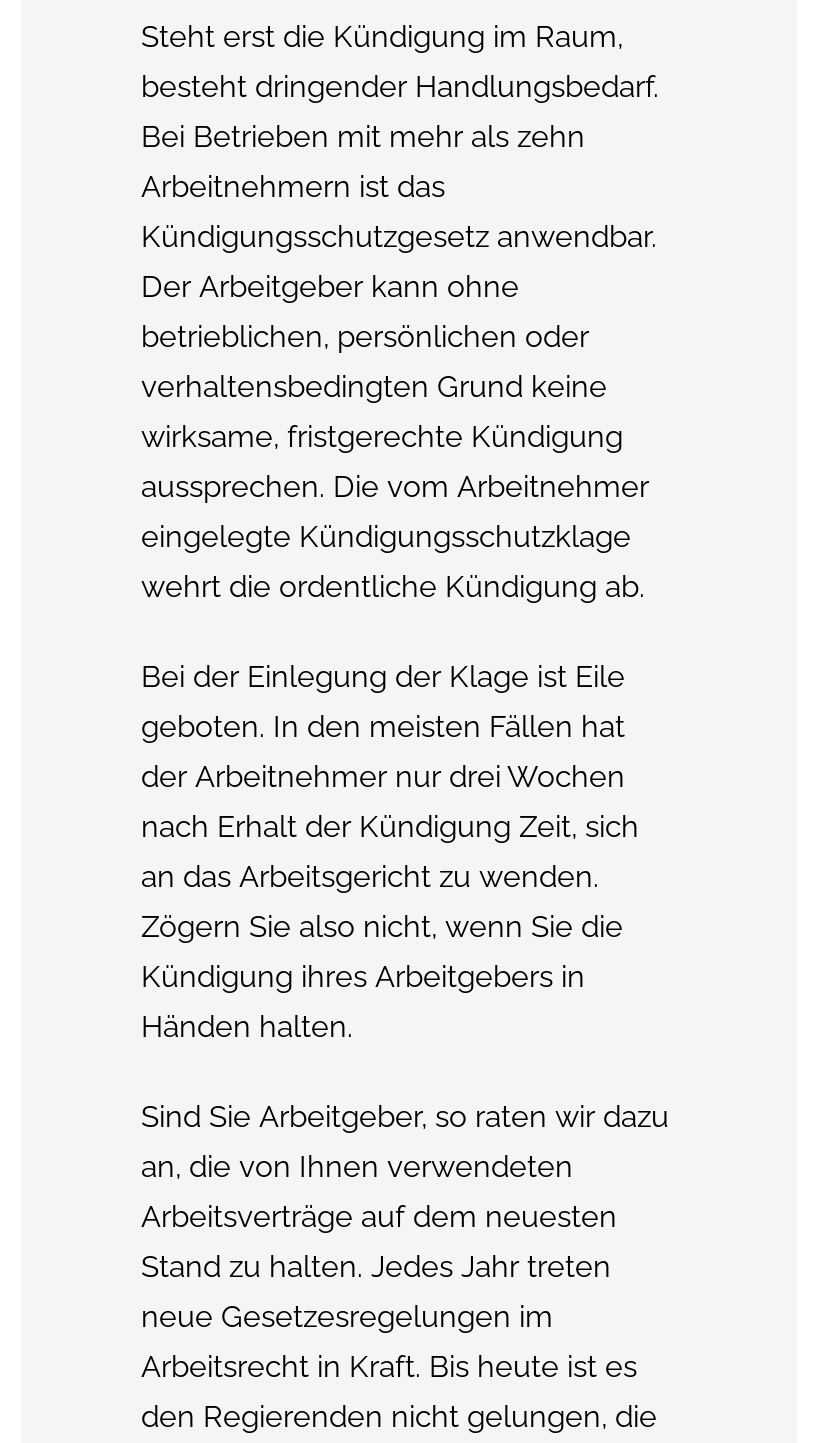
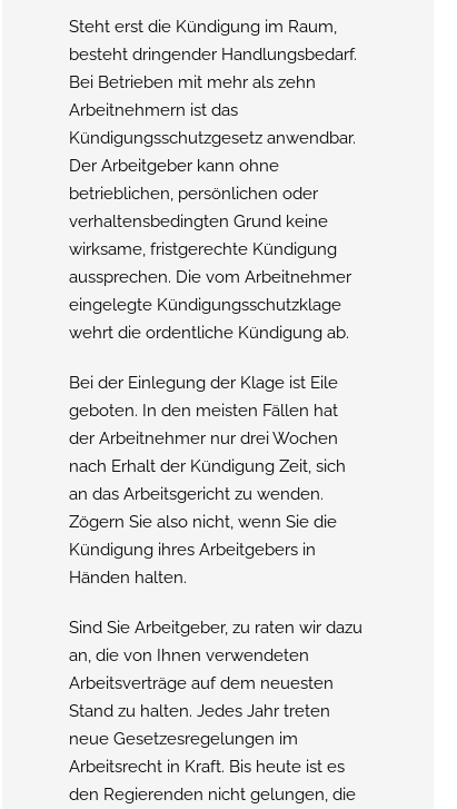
[141,1100,669,1136] Sind Sie Arbeitgeber, so raten wir dazu -> [69,618,362,638] Sind Sie Arbeitgeber, zu raten wir dazu

